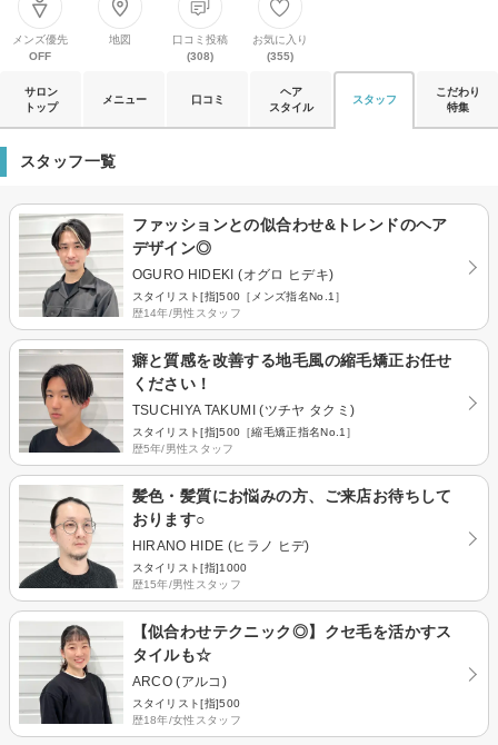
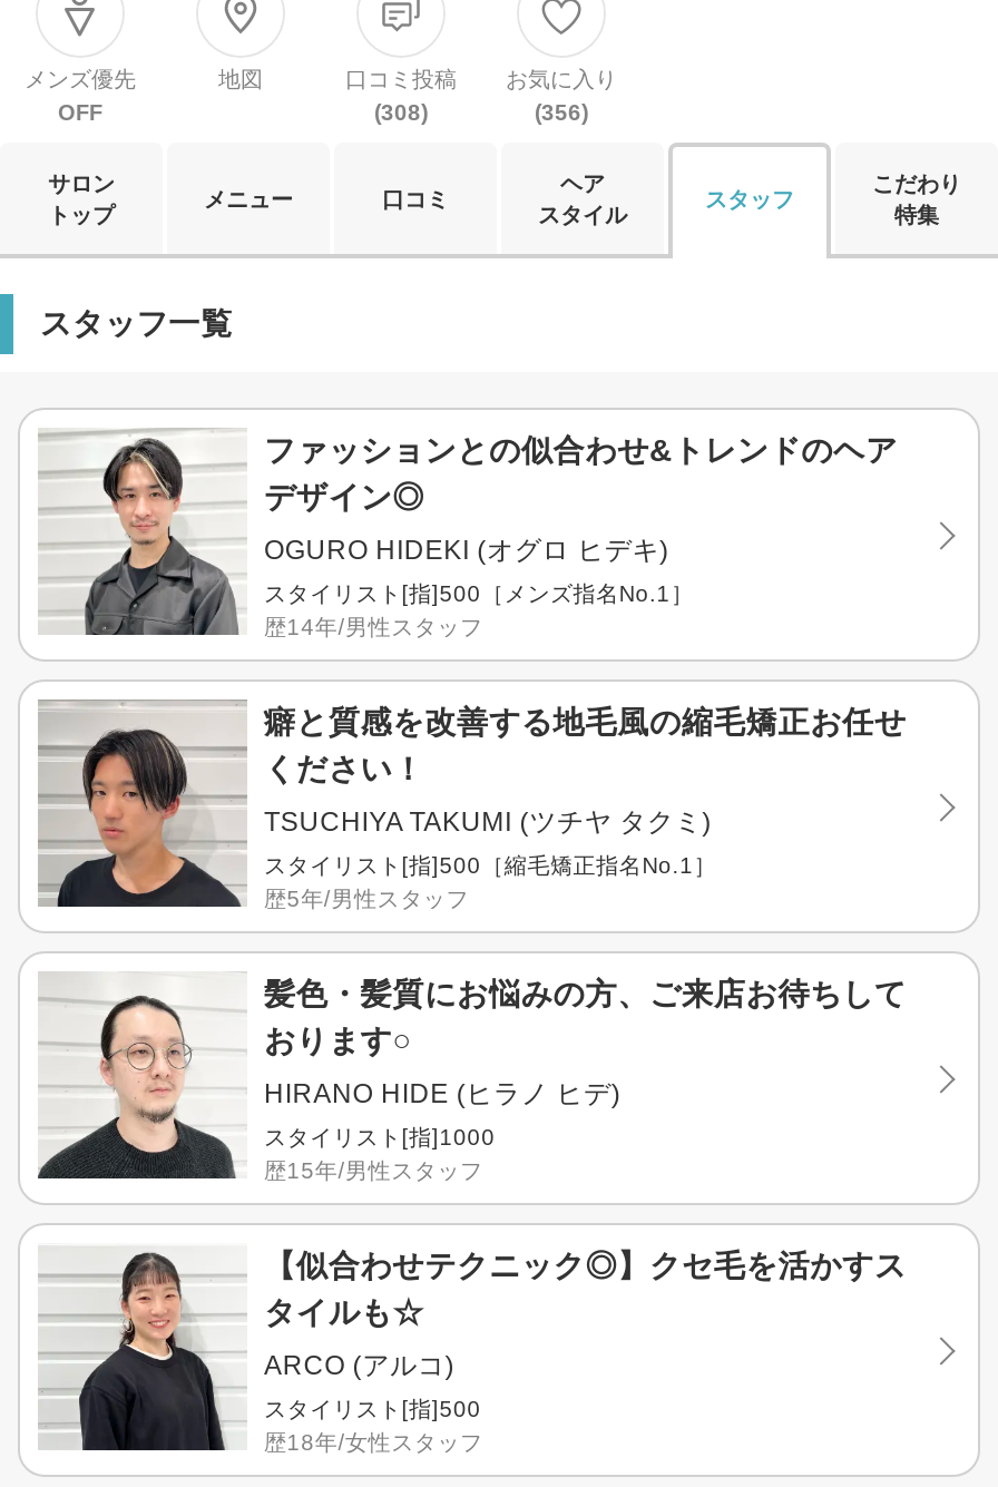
[267,50,293,62] (355) -> [535,100,588,124] (356)

